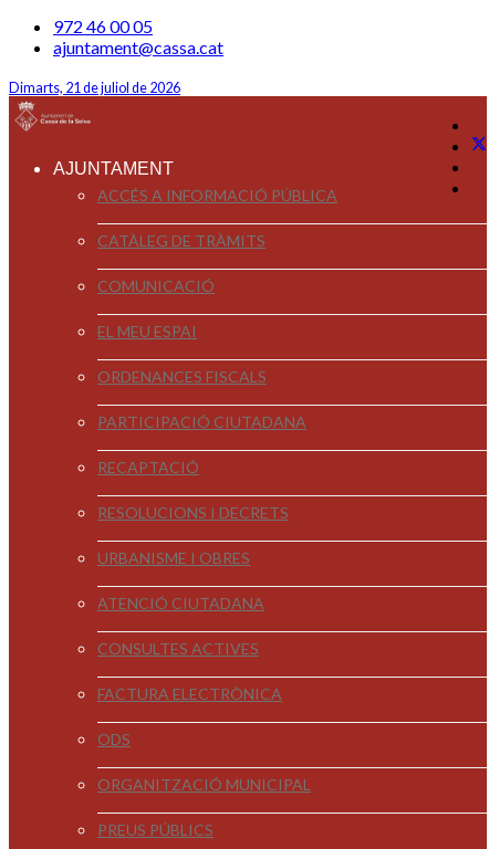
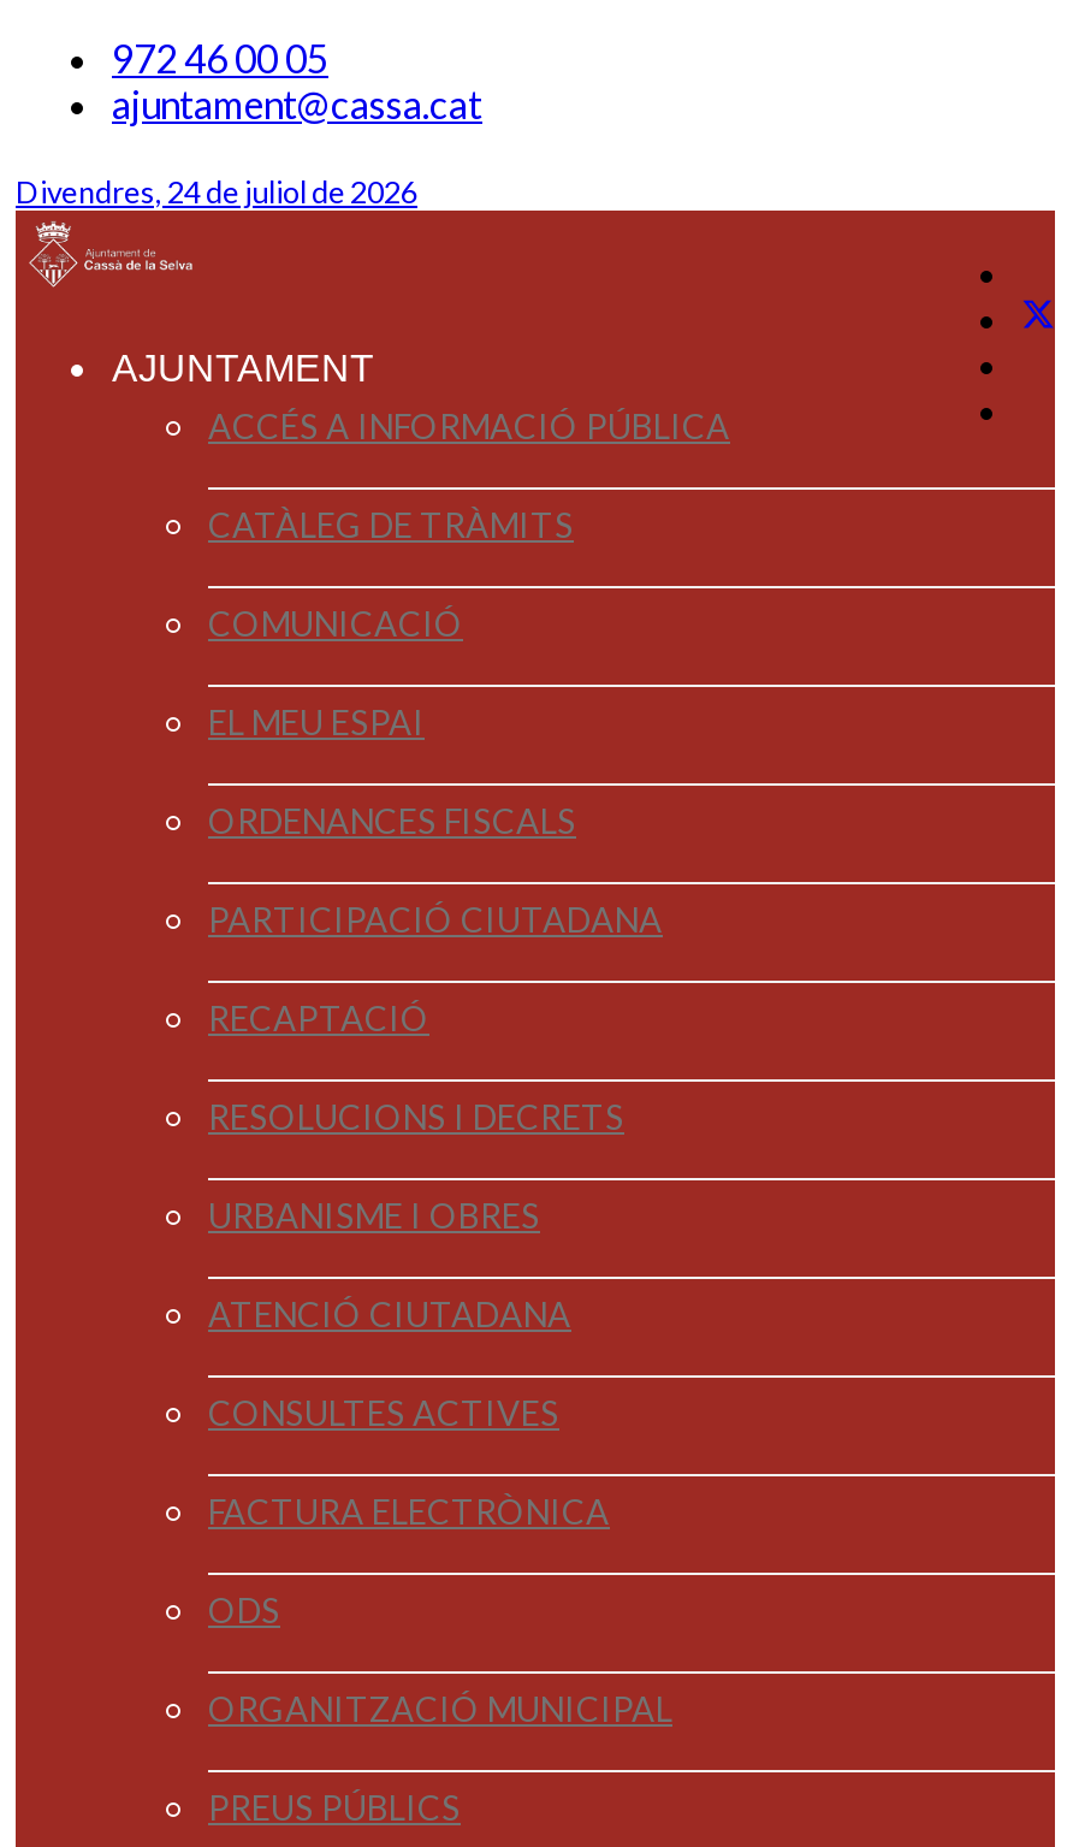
[9,80,180,96] Dimarts, 21 de juliol de 2026 -> [16,174,417,211] Divendres, 24 de juliol de 2026

